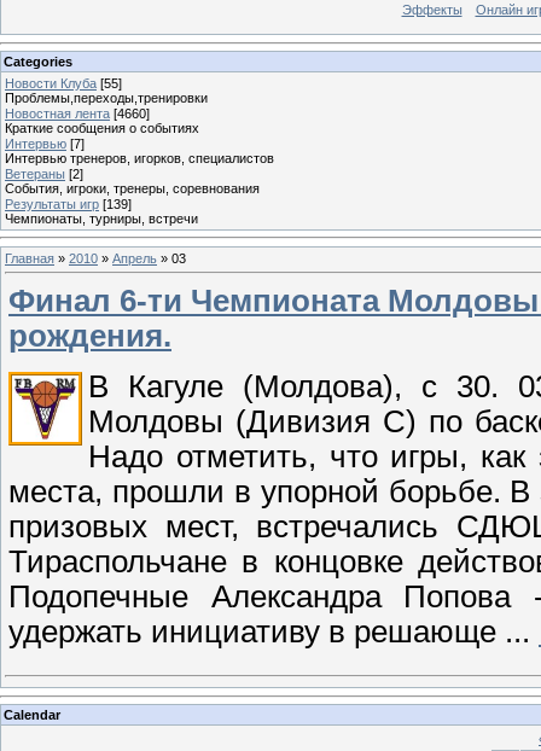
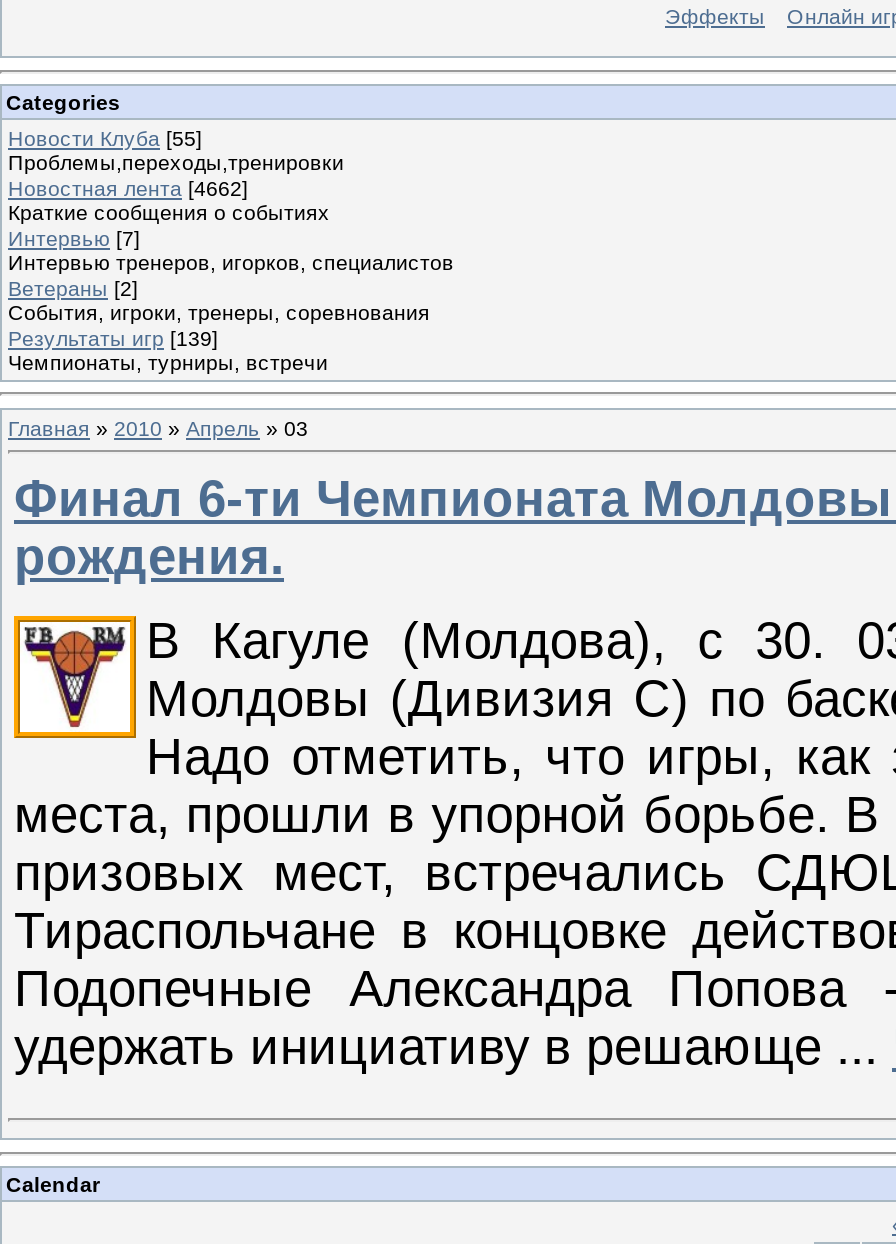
[5,106,150,121] Новостная лента [4660] -> [8,176,248,200] Новостная лента [4662]

